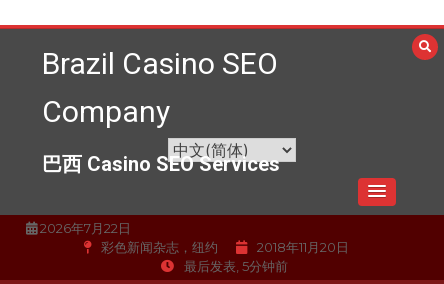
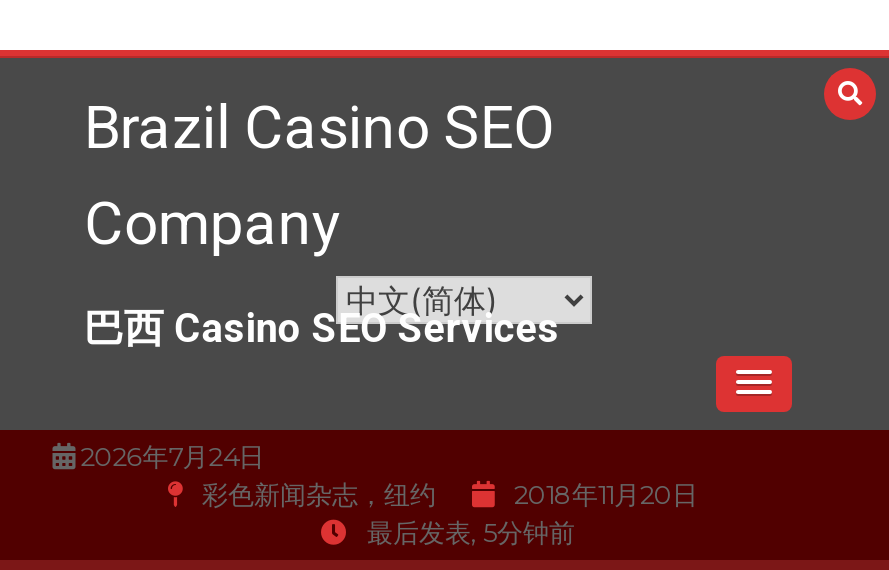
[37,220,131,236] 2026年7月22日 -> [74,441,264,473] 2026年7月24日

